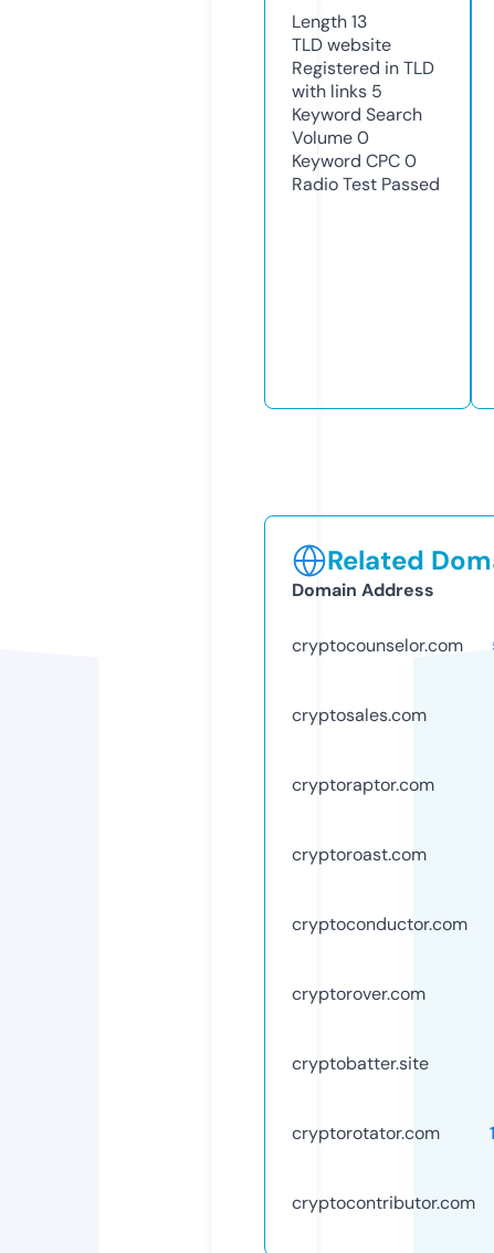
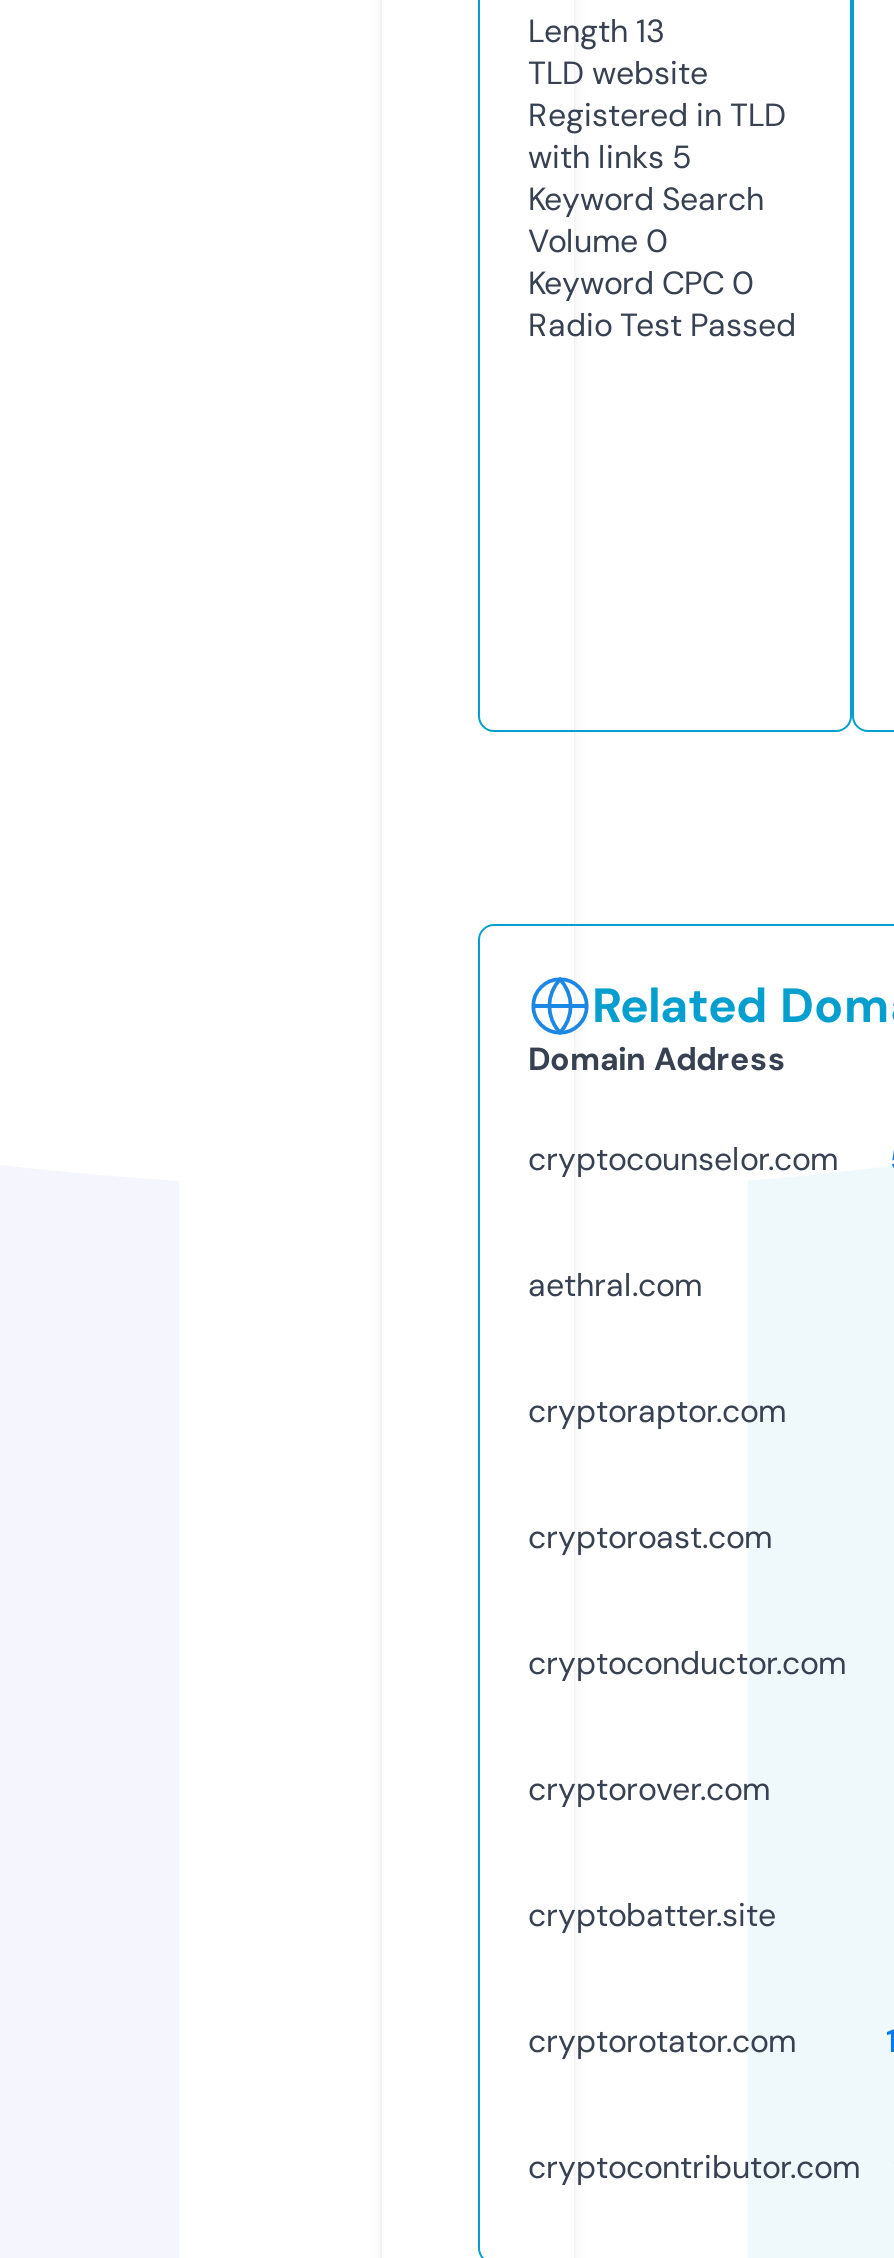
[292,703,427,726] cryptosales.com -> [528,1264,702,1306] aethral.com

